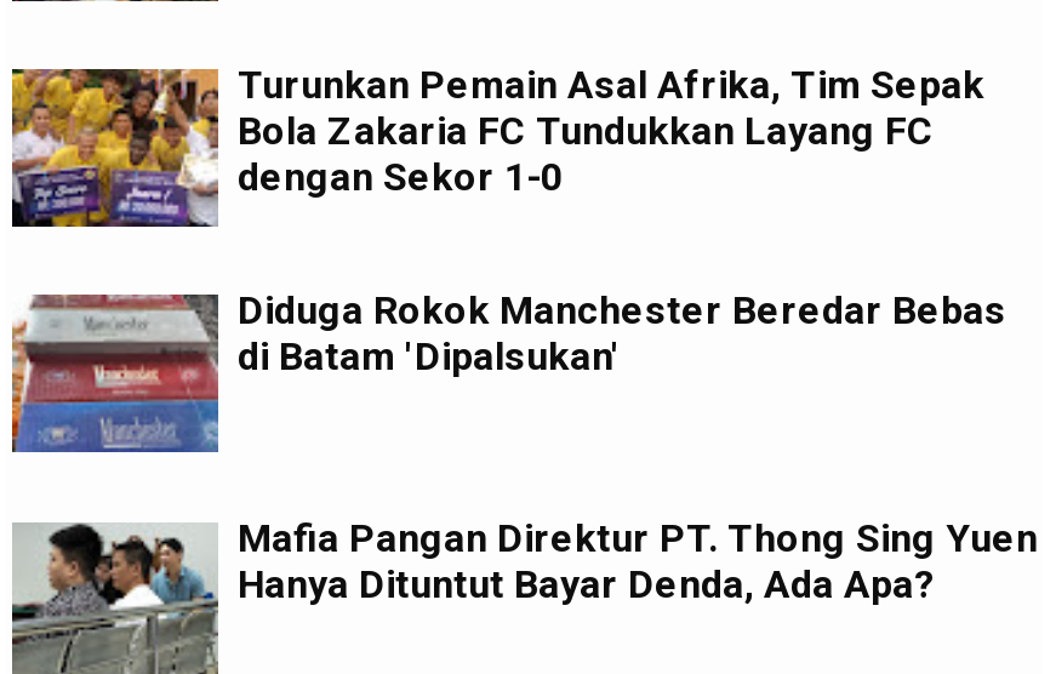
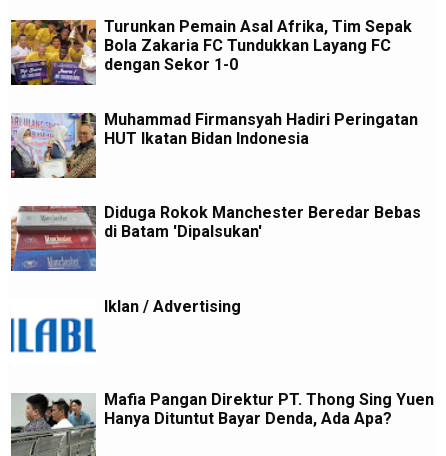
none -> [10,110,418,179] [image] | Muhammad Firmansyah Hadiri Peringatan | HUT Ikatan Bidan Indonesia
none -> [10,297,241,365] [image] | Iklan / Advertising

